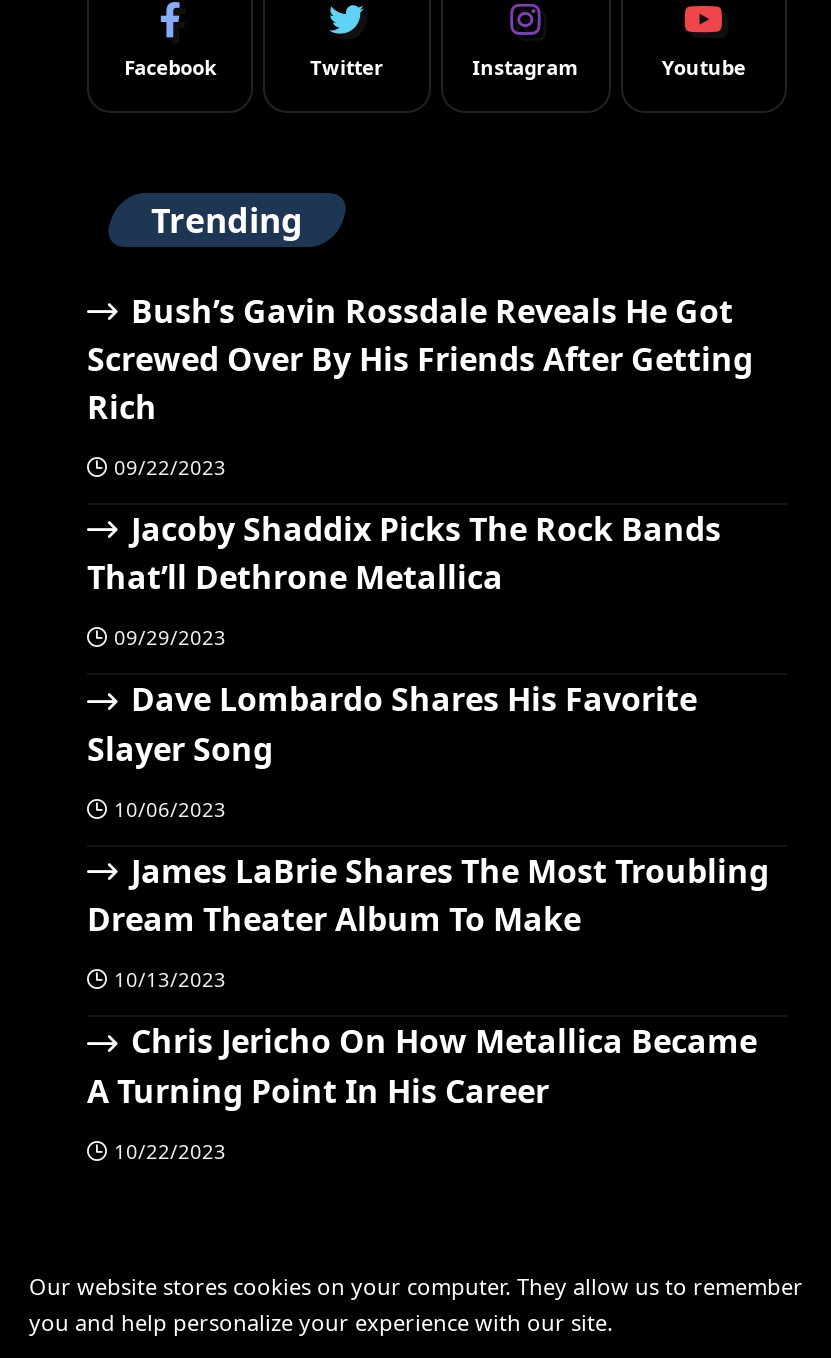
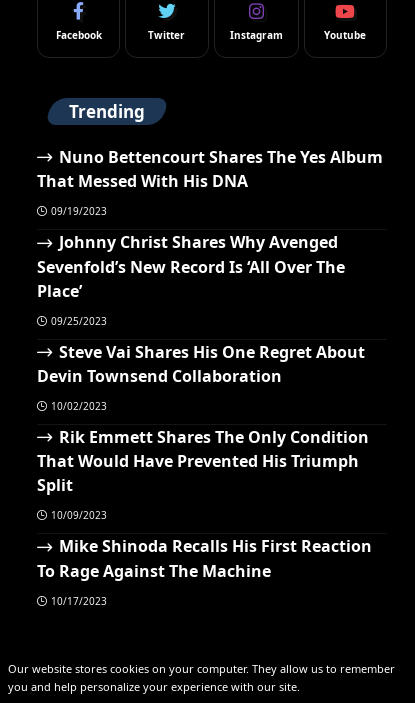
[87,289,753,429] Bush’s Gavin Rossdale Reveals He Got | Screwed Over By His Friends After Getting | Rich -> [37,146,383,192] Nuno Bettencourt Shares The Yes Album | That Messed With His DNA
[114,453,226,481] 09/22/2023 -> [50,204,106,218] 09/19/2023
[87,507,721,600] Jacoby Shaddix Picks The Rock Bands | That’ll Dethrone Metallica -> [37,231,345,302] Johnny Christ Shares Why Avenged | Sevenfold’s New Record Is ‘All Over The | Place’
[114,624,226,652] 09/29/2023 -> [50,314,106,328] 09/25/2023
[87,678,697,771] Dave Lombardo Shares His Favorite | Slayer Song -> [37,341,365,387] Steve Vai Shares His One Regret About | Devin Townsend Collaboration
[114,795,226,823] 10/06/2023 -> [50,399,106,413] 10/02/2023
[87,849,769,942] James LaBrie Shares The Most Troubling | Dream Theater Album To Make -> [37,426,369,496] Rik Emmett Shares The Only Condition | That Would Have Prevented His Triumph | Split
[114,966,226,994] 10/13/2023 -> [50,508,106,522] 10/09/2023
[87,1020,757,1112] Chris Jericho On How Metallica Became | A Turning Point In His Career -> [37,535,372,582] Mike Shinoda Recalls His First Reaction | To Rage Against The Machine
[114,1136,226,1164] 10/22/2023 -> [50,594,106,608] 10/17/2023

